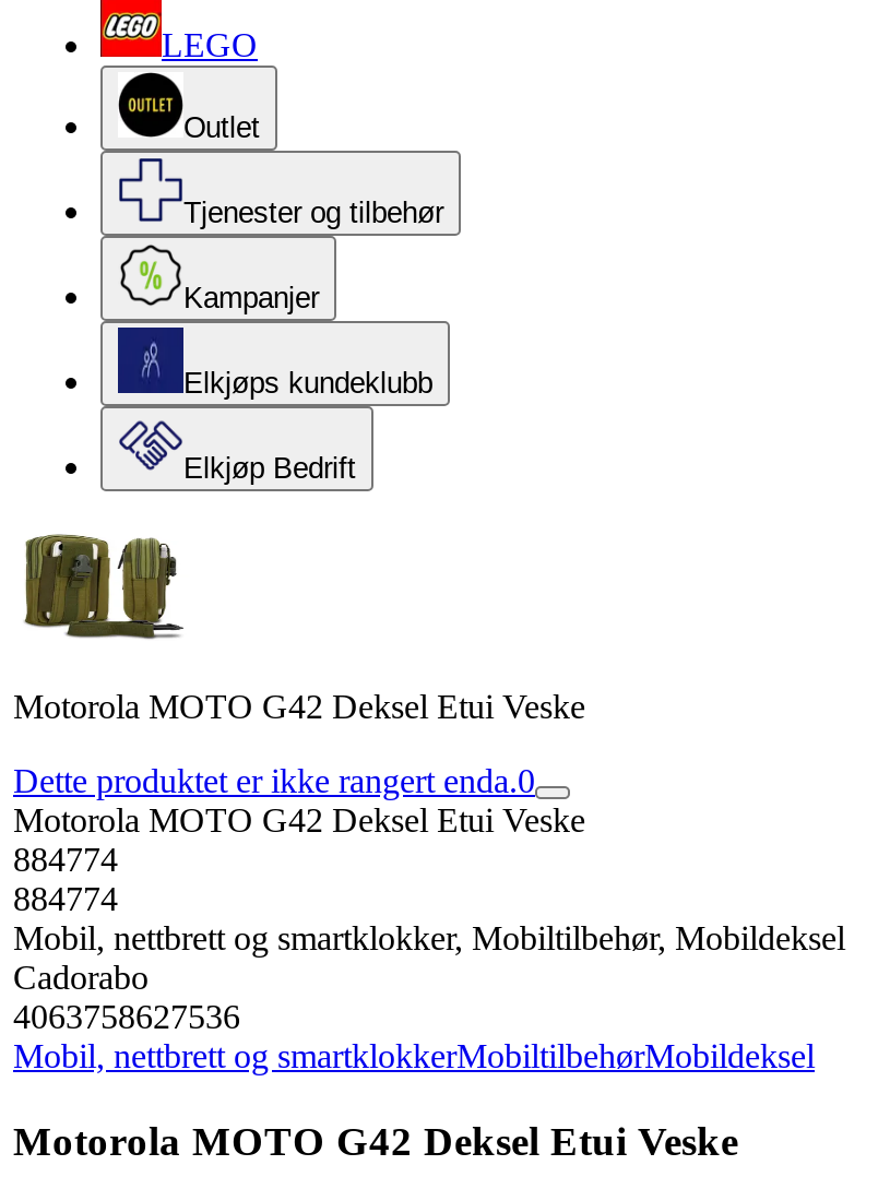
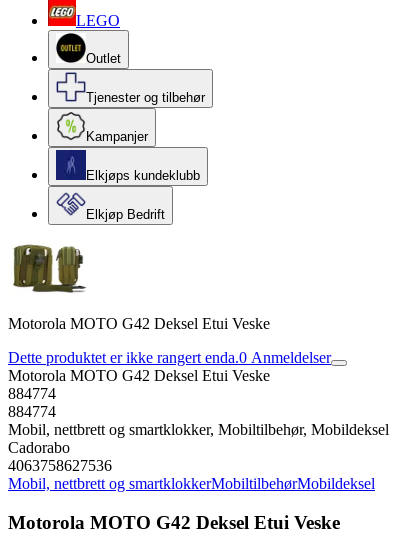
[13,762,535,799] Dette produktet er ikke rangert enda.0 -> [8,349,331,366] Dette produktet er ikke rangert enda.0 Anmeldelser

